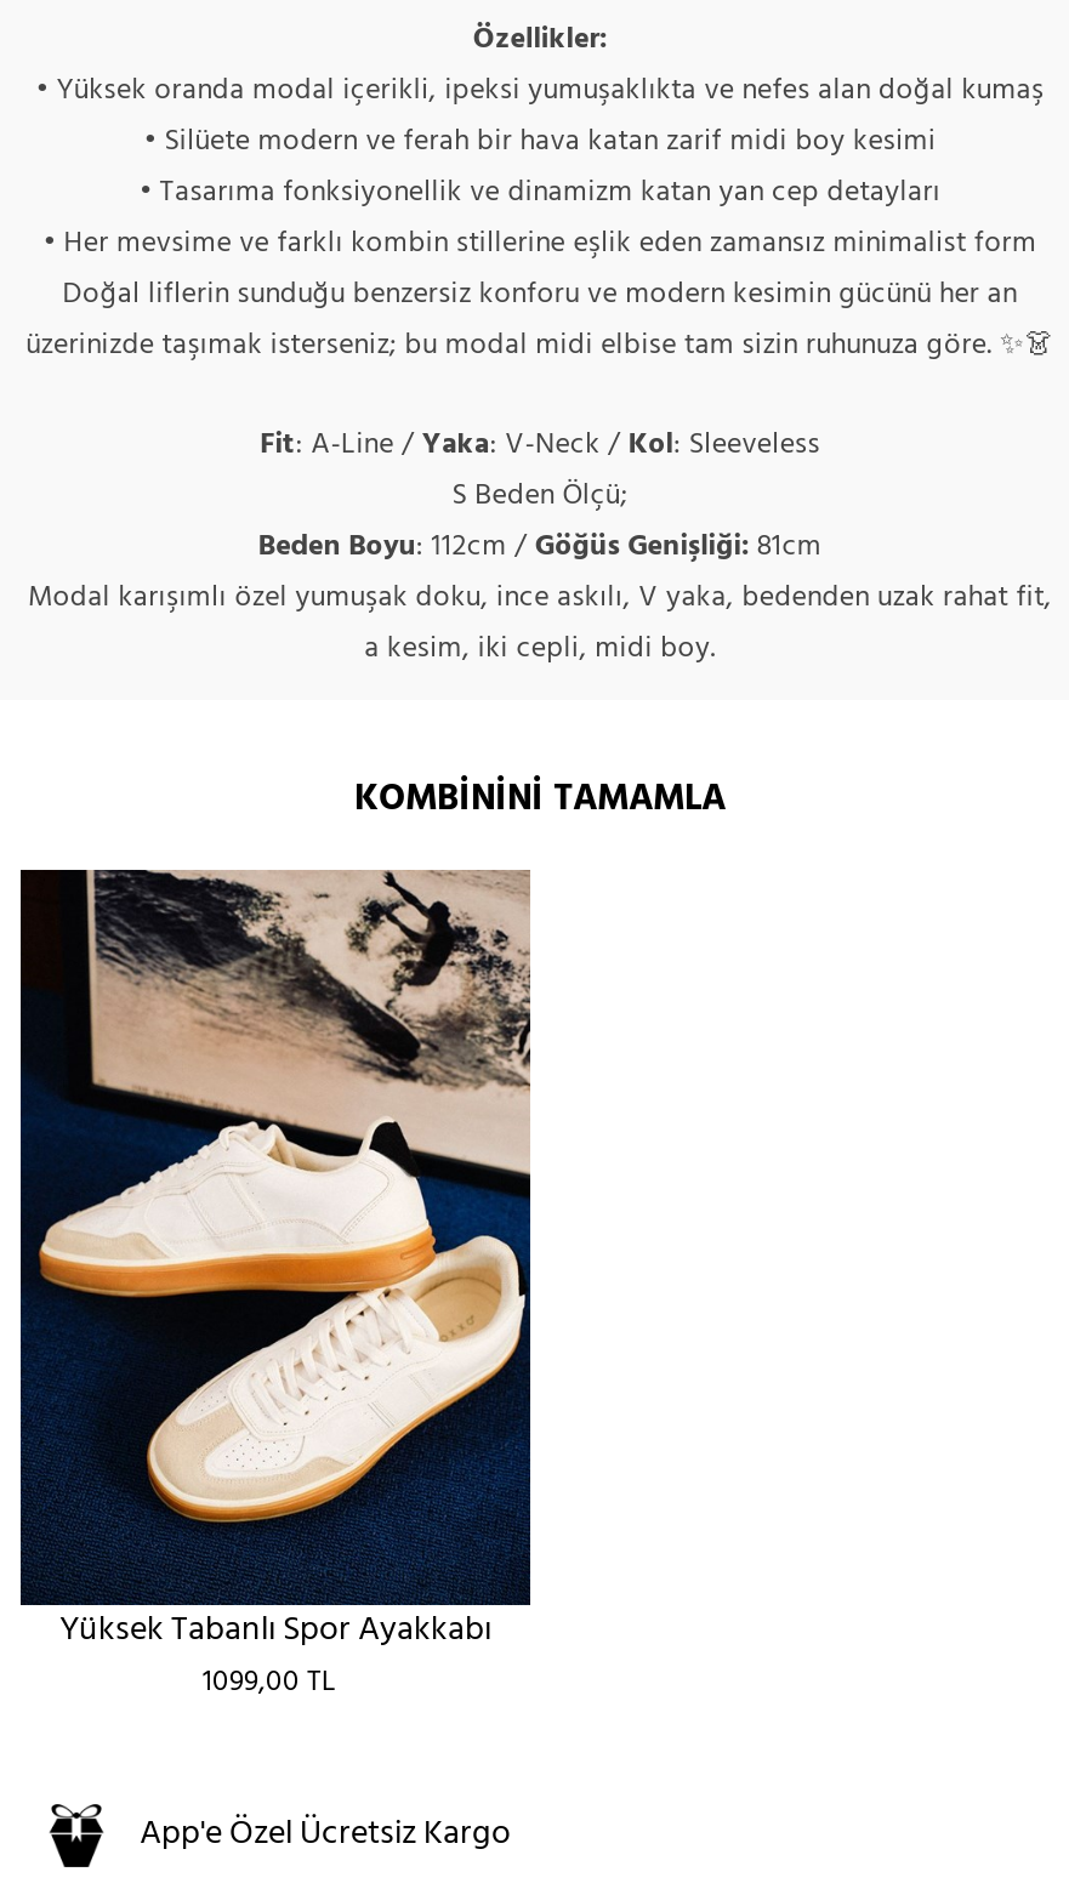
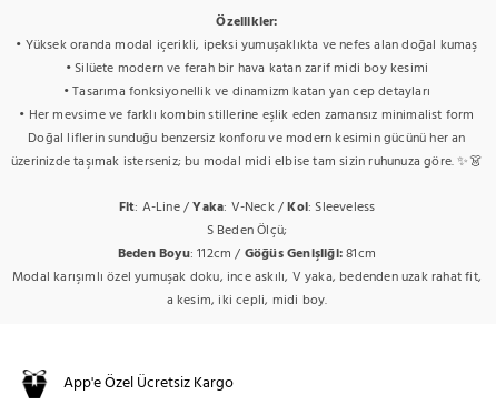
[354,771,726,829] KOMBININI TAMAMLA -> none
[18,867,533,1708] [image] | Yüksek Tabanlı Spor Ayakkabı | 1099,00 TL -> none

